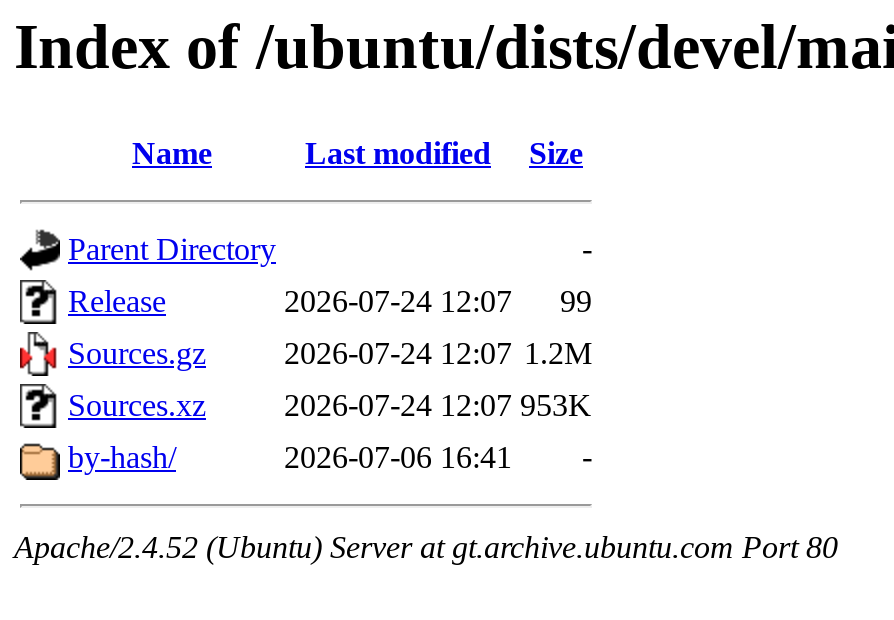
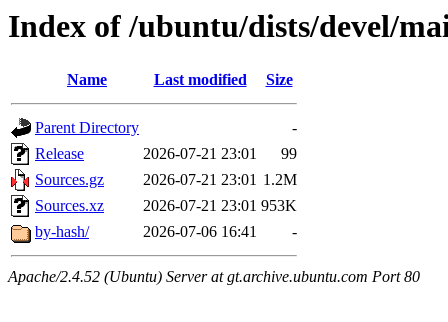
[284,285,592,319] 2026-07-24 12:07 99 -> [143,145,297,162] 2026-07-21 23:01 99
[284,337,592,371] 2026-07-24 12:07 1.2M -> [143,171,297,188] 2026-07-21 23:01 1.2M
[284,389,592,423] 2026-07-24 12:07 953K -> [143,197,297,214] 2026-07-21 23:01 953K

